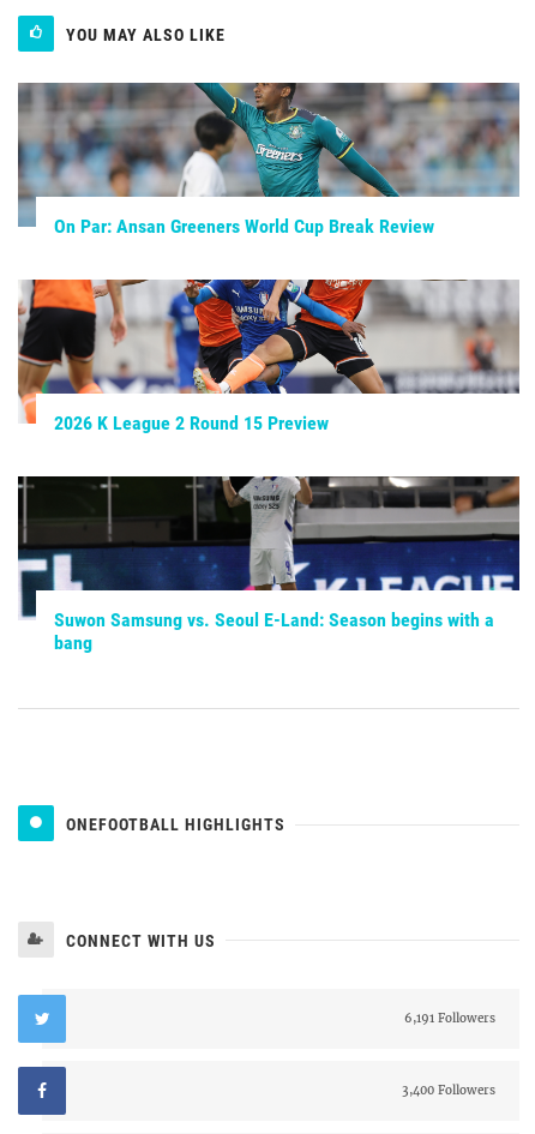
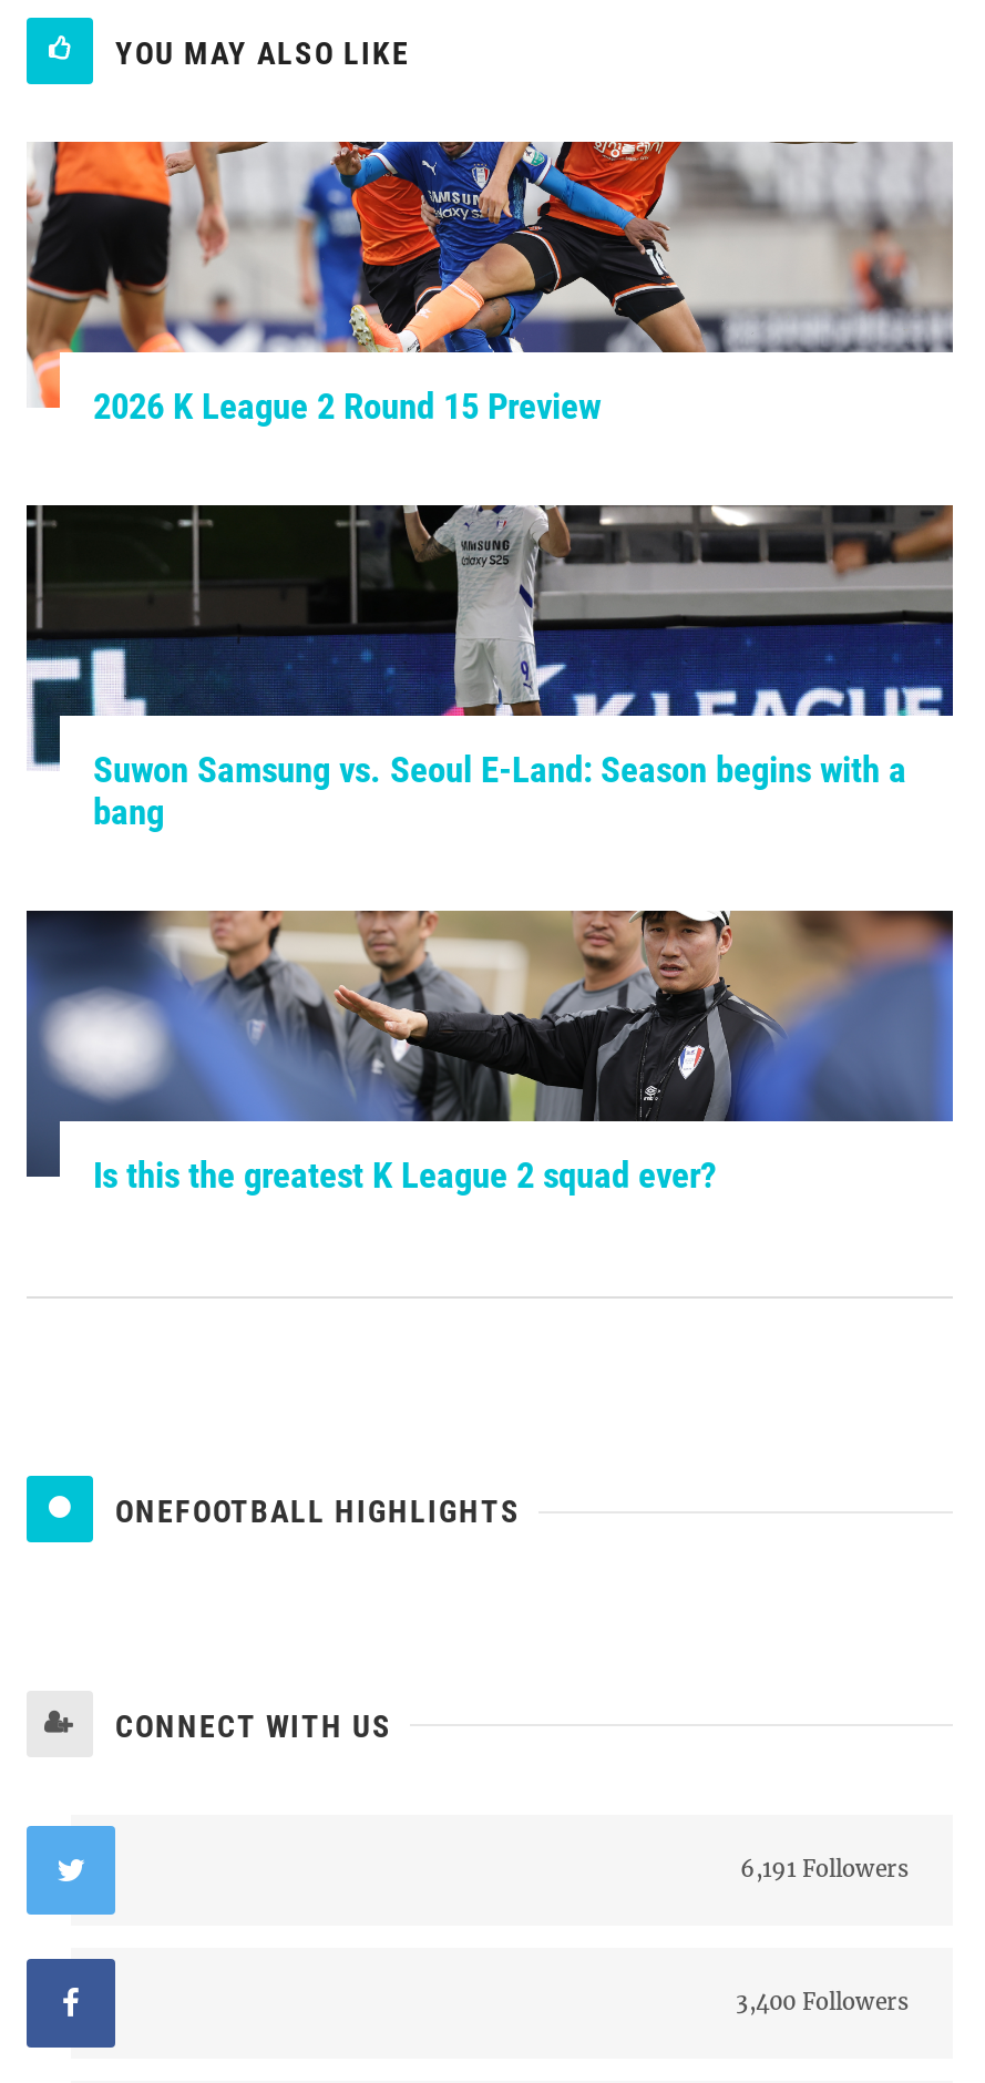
[17,82,519,237] [image] | On Par: Ansan Greeners World Cup Break Review -> none
moved [16,277,521,653] -> [22,137,955,832]: [image] | 2026 K League 2 Round 15 Preview | Suwon Samsung vs. Seoul E-Land: Season begins with a | bang
none -> [24,909,955,1196] [image] | Is this the greatest K League 2 squad ever?

